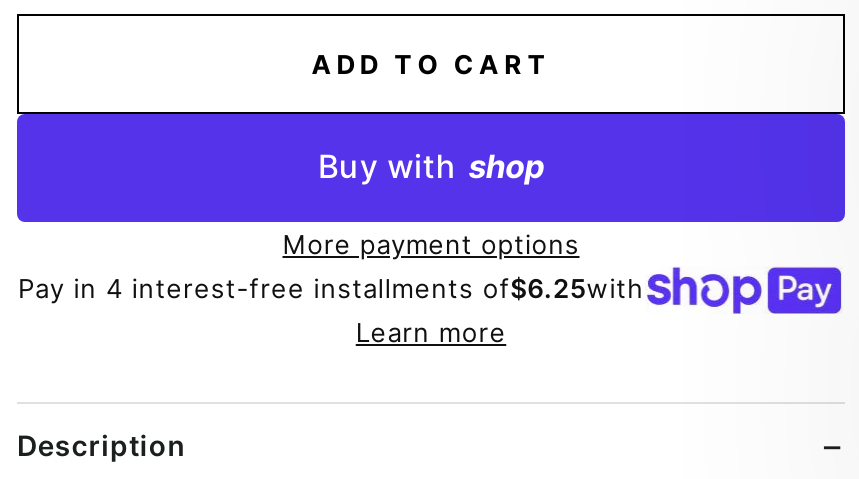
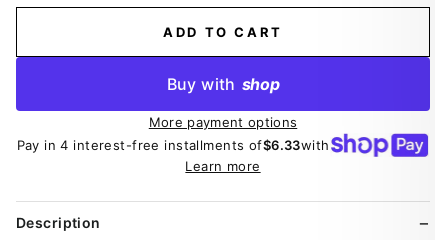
[18,272,644,304] Pay in 4 interest-free installments of$6.25with -> [16,136,329,152] Pay in 4 interest-free installments of$6.33with

